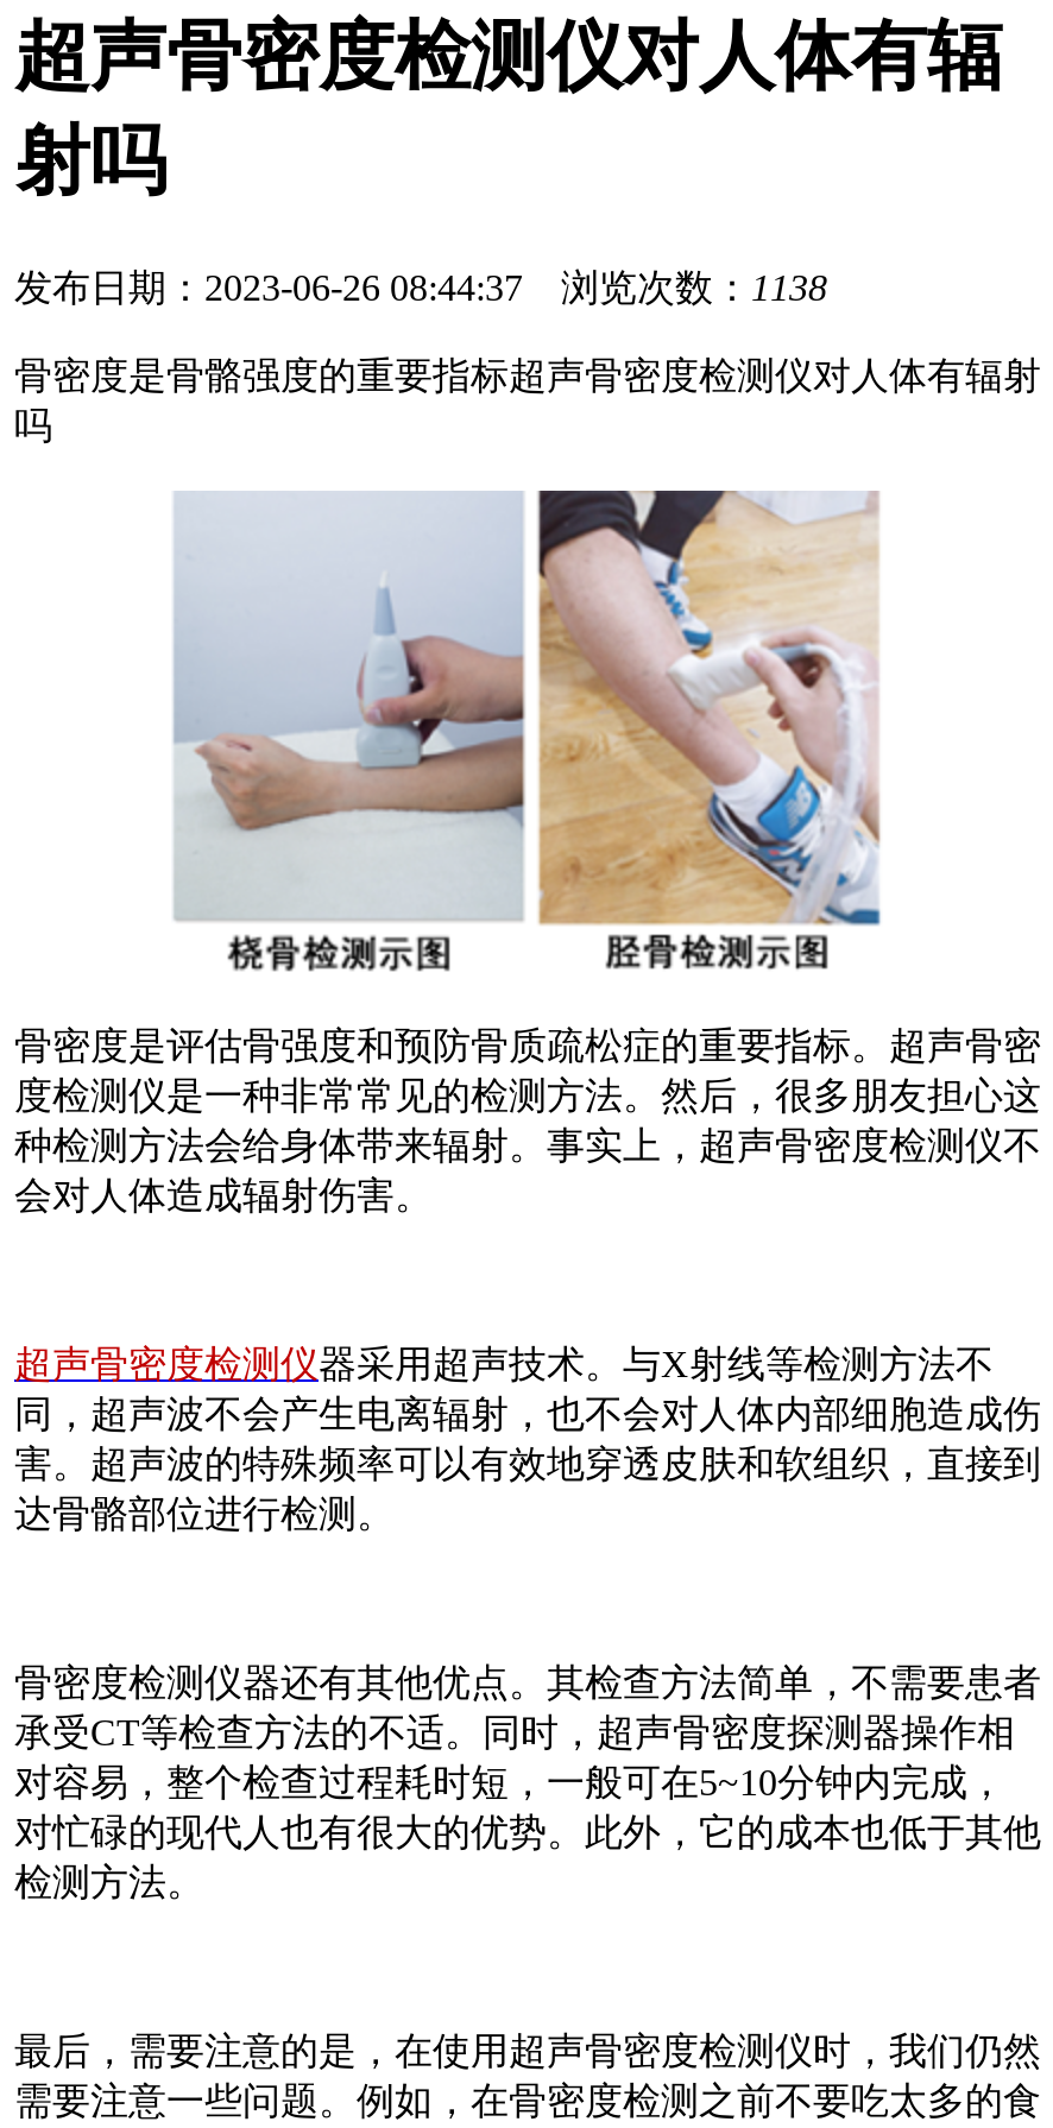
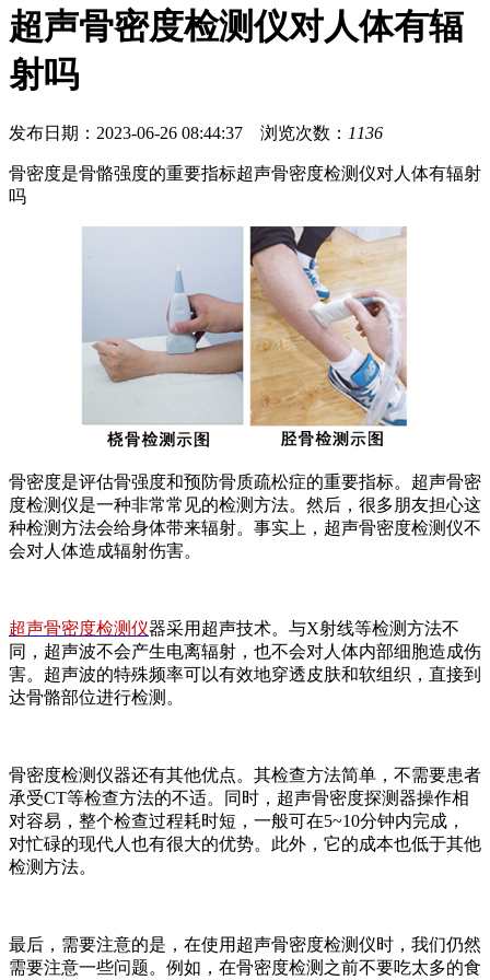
[14,268,827,308] 发布日期：2023-06-26 08:44:37 浏览次数：1138 -> [9,124,383,143] 发布日期：2023-06-26 08:44:37 浏览次数：1136

